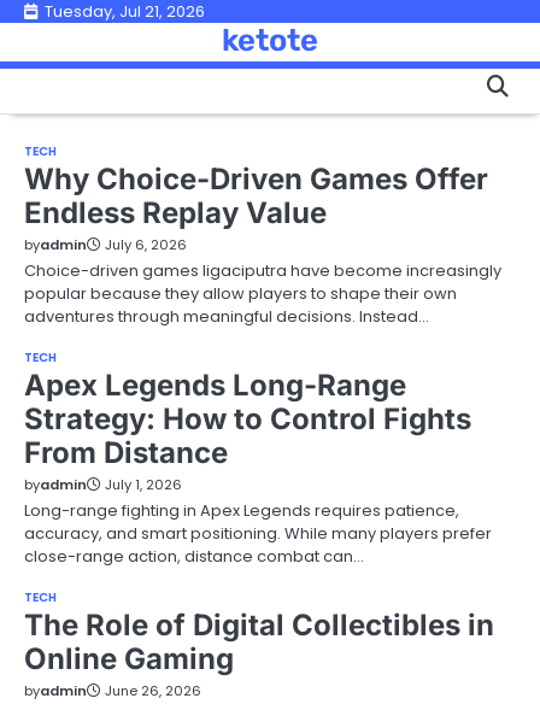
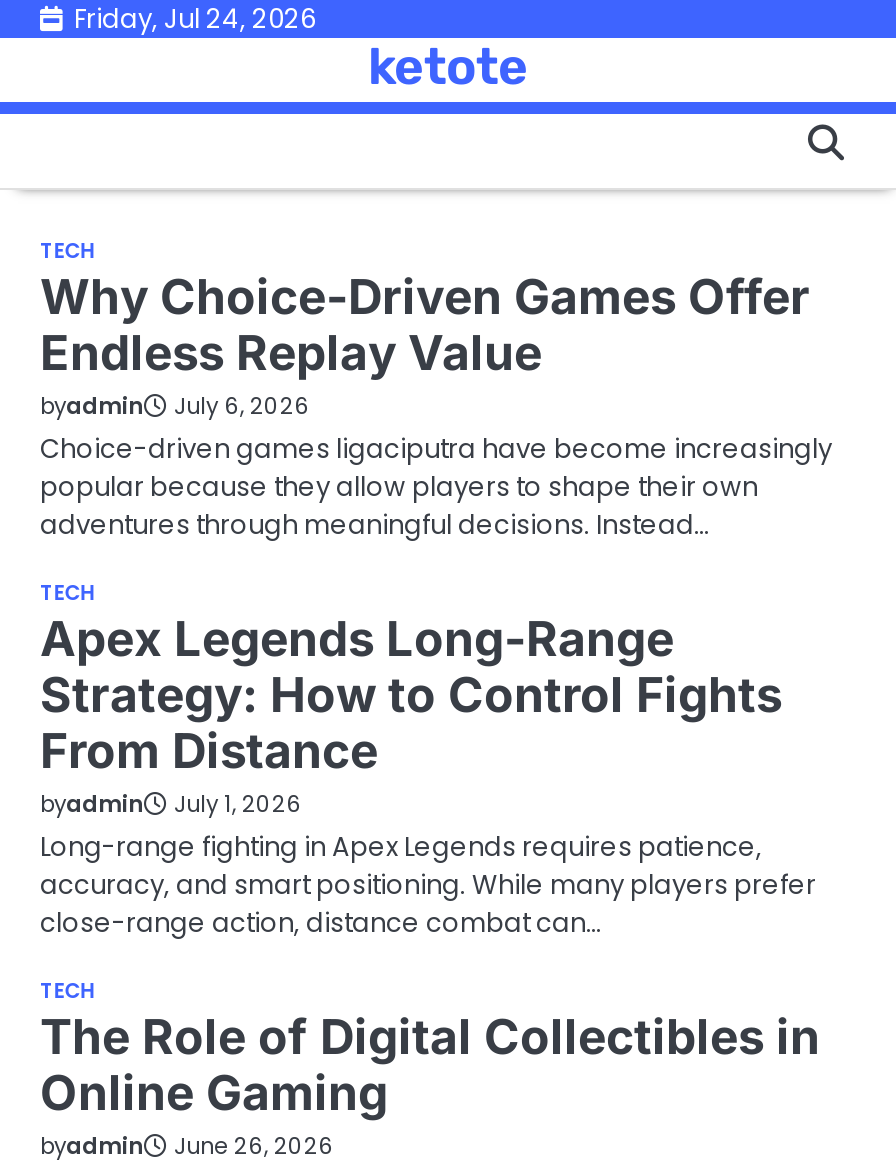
[45,0,205,23] Tuesday, Jul 21, 2026 -> [74,0,316,38] Friday, Jul 24, 2026

